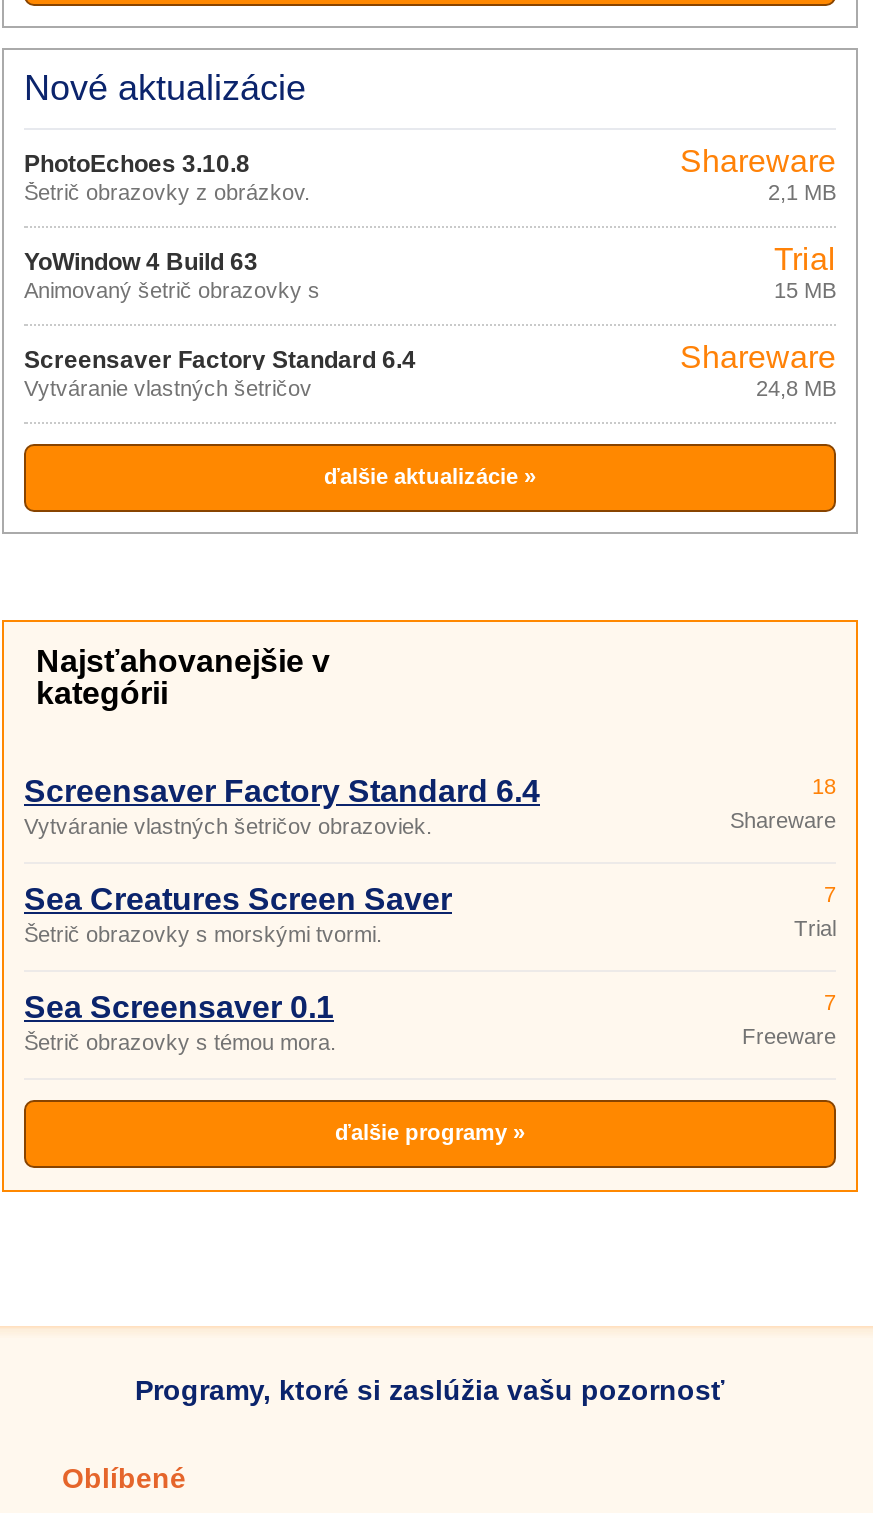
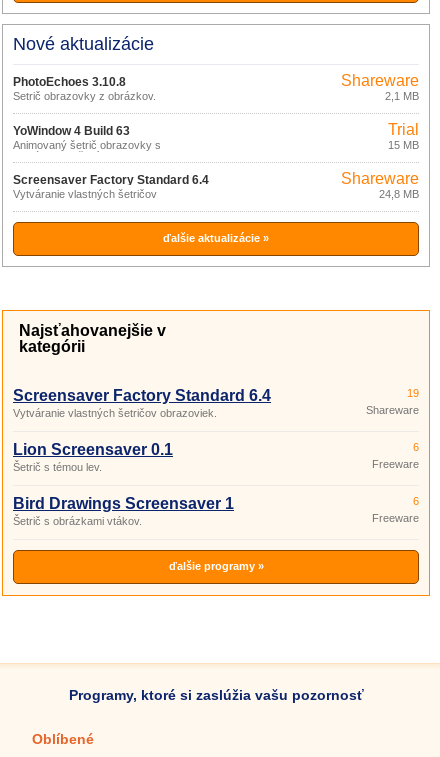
[812,774,836,798] 18 -> [407,387,419,399] 19
[24,882,452,946] Sea Creatures Screen Saver | Šetrič obrazovky s morskými tvormi. -> [13,441,173,473] Lion Screensaver 0.1 | Šetrič s témou lev.
[794,882,836,940] 7 | Trial -> [372,441,419,470] 6 | Freeware
[24,990,336,1054] Sea Screensaver 0.1 | Šetrič obrazovky s témou mora. -> [13,495,234,527] Bird Drawings Screensaver 1 | Šetrič s obrázkami vtákov.
[824,990,836,1014] 7 -> [413,495,419,507] 6

